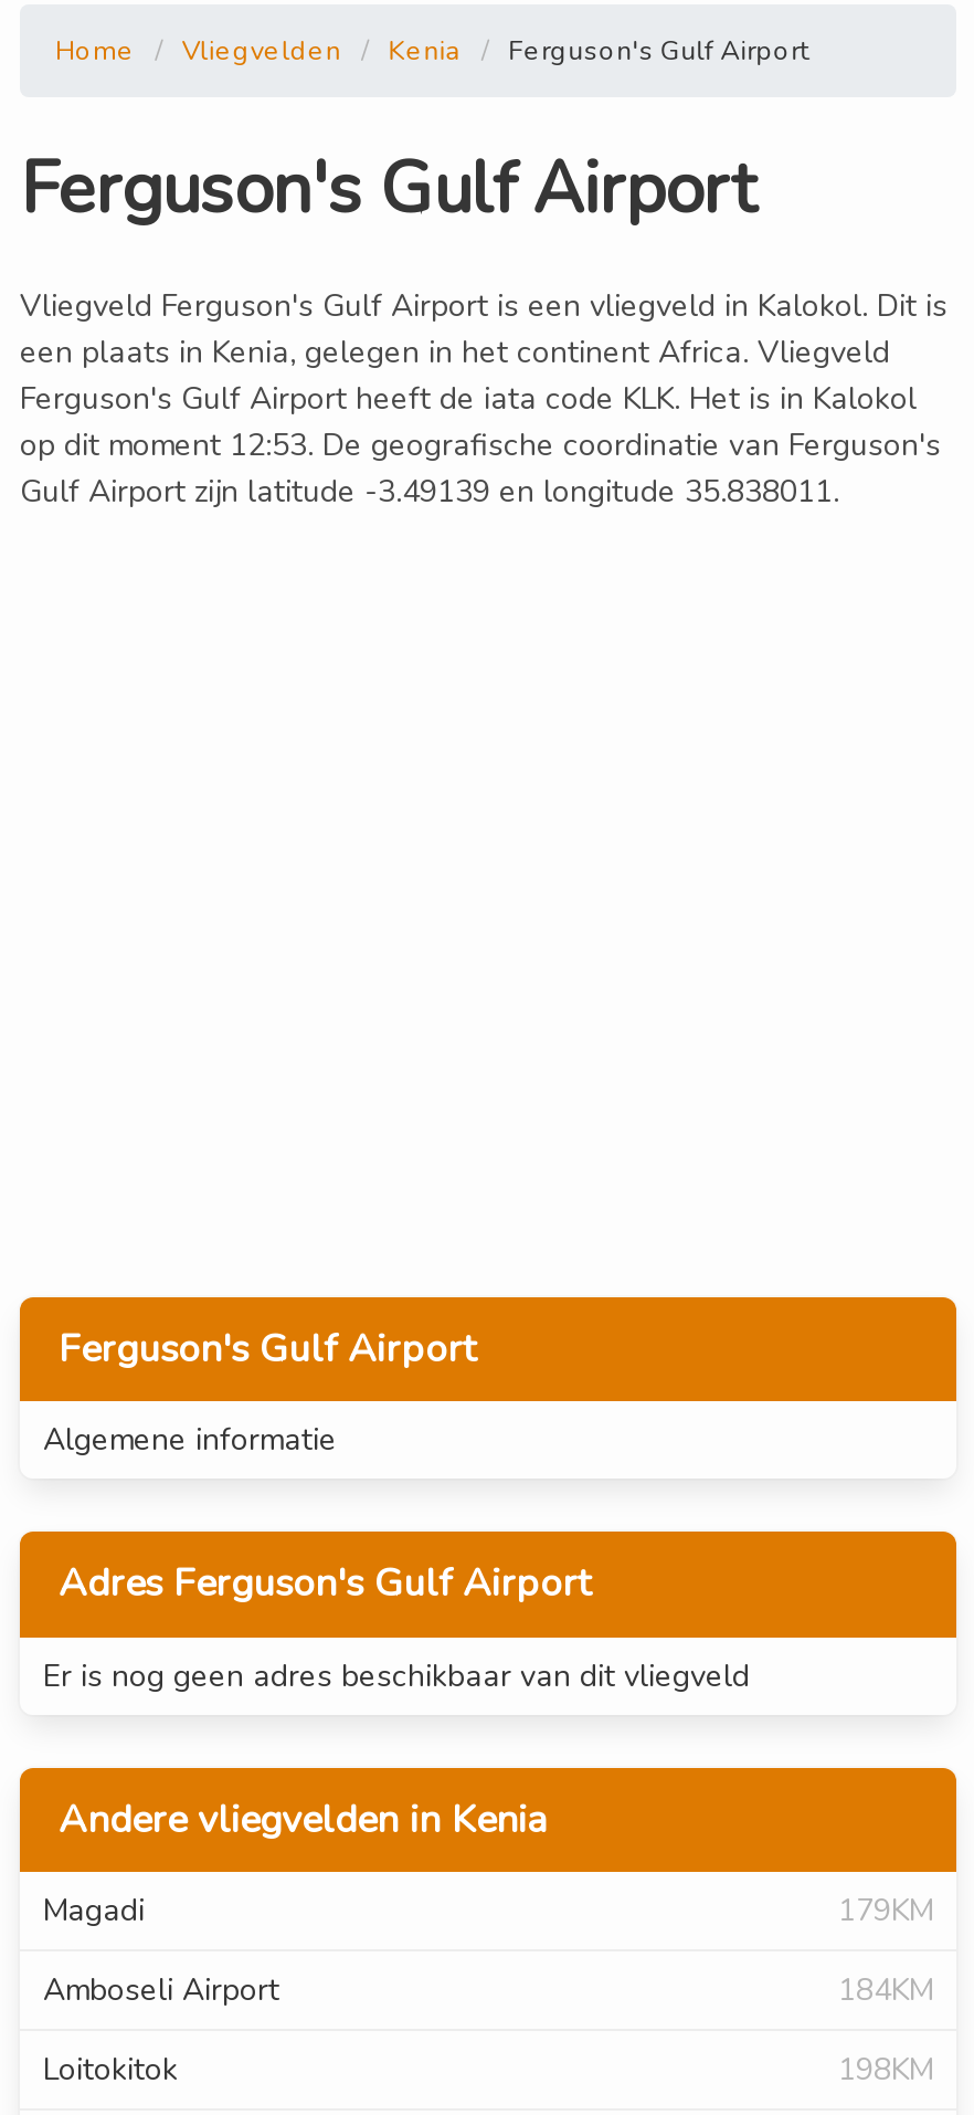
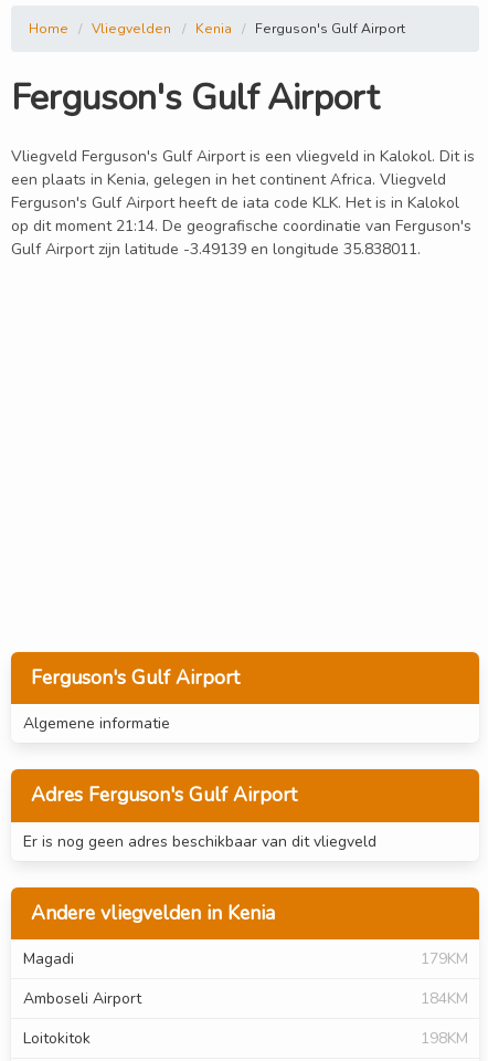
[20,424,941,466] op dit moment 12:53. De geografische coordinatie van Ferguson's -> [11,216,471,237] op dit moment 21:14. De geografische coordinatie van Ferguson's

